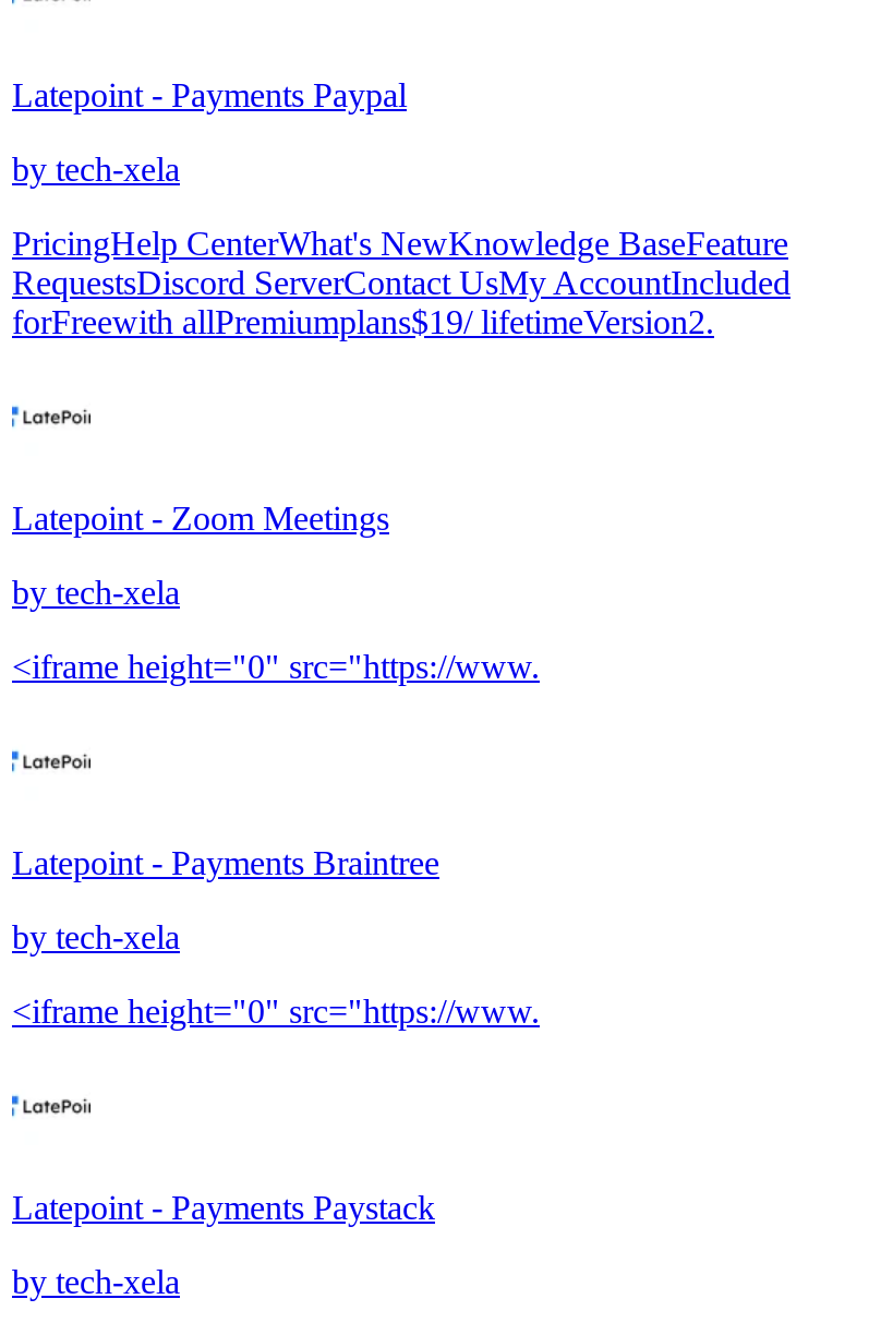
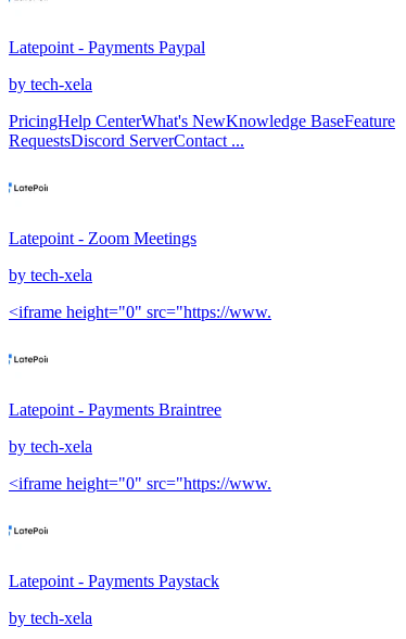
[12,263,791,340] RequestsDiscord ServerContact UsMy AccountIncluded | forFreewith allPremiumplans$19/ lifetimeVersion2. -> [9,131,244,149] RequestsDiscord ServerContact ...

